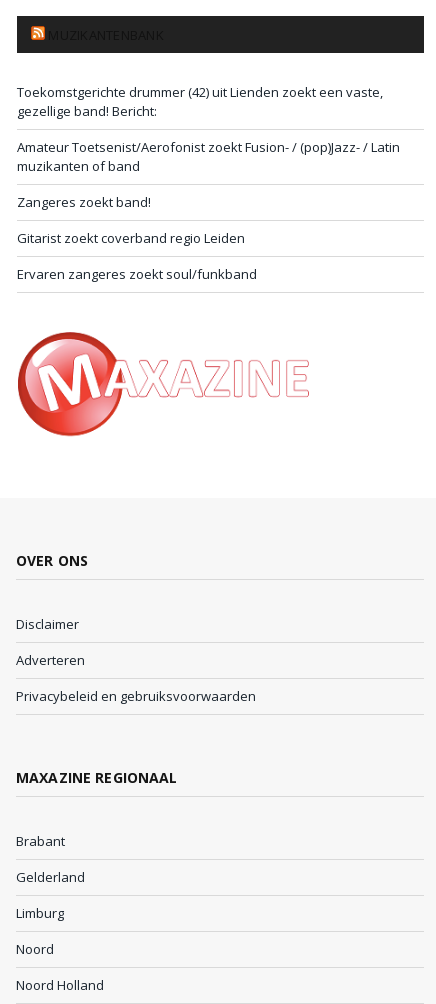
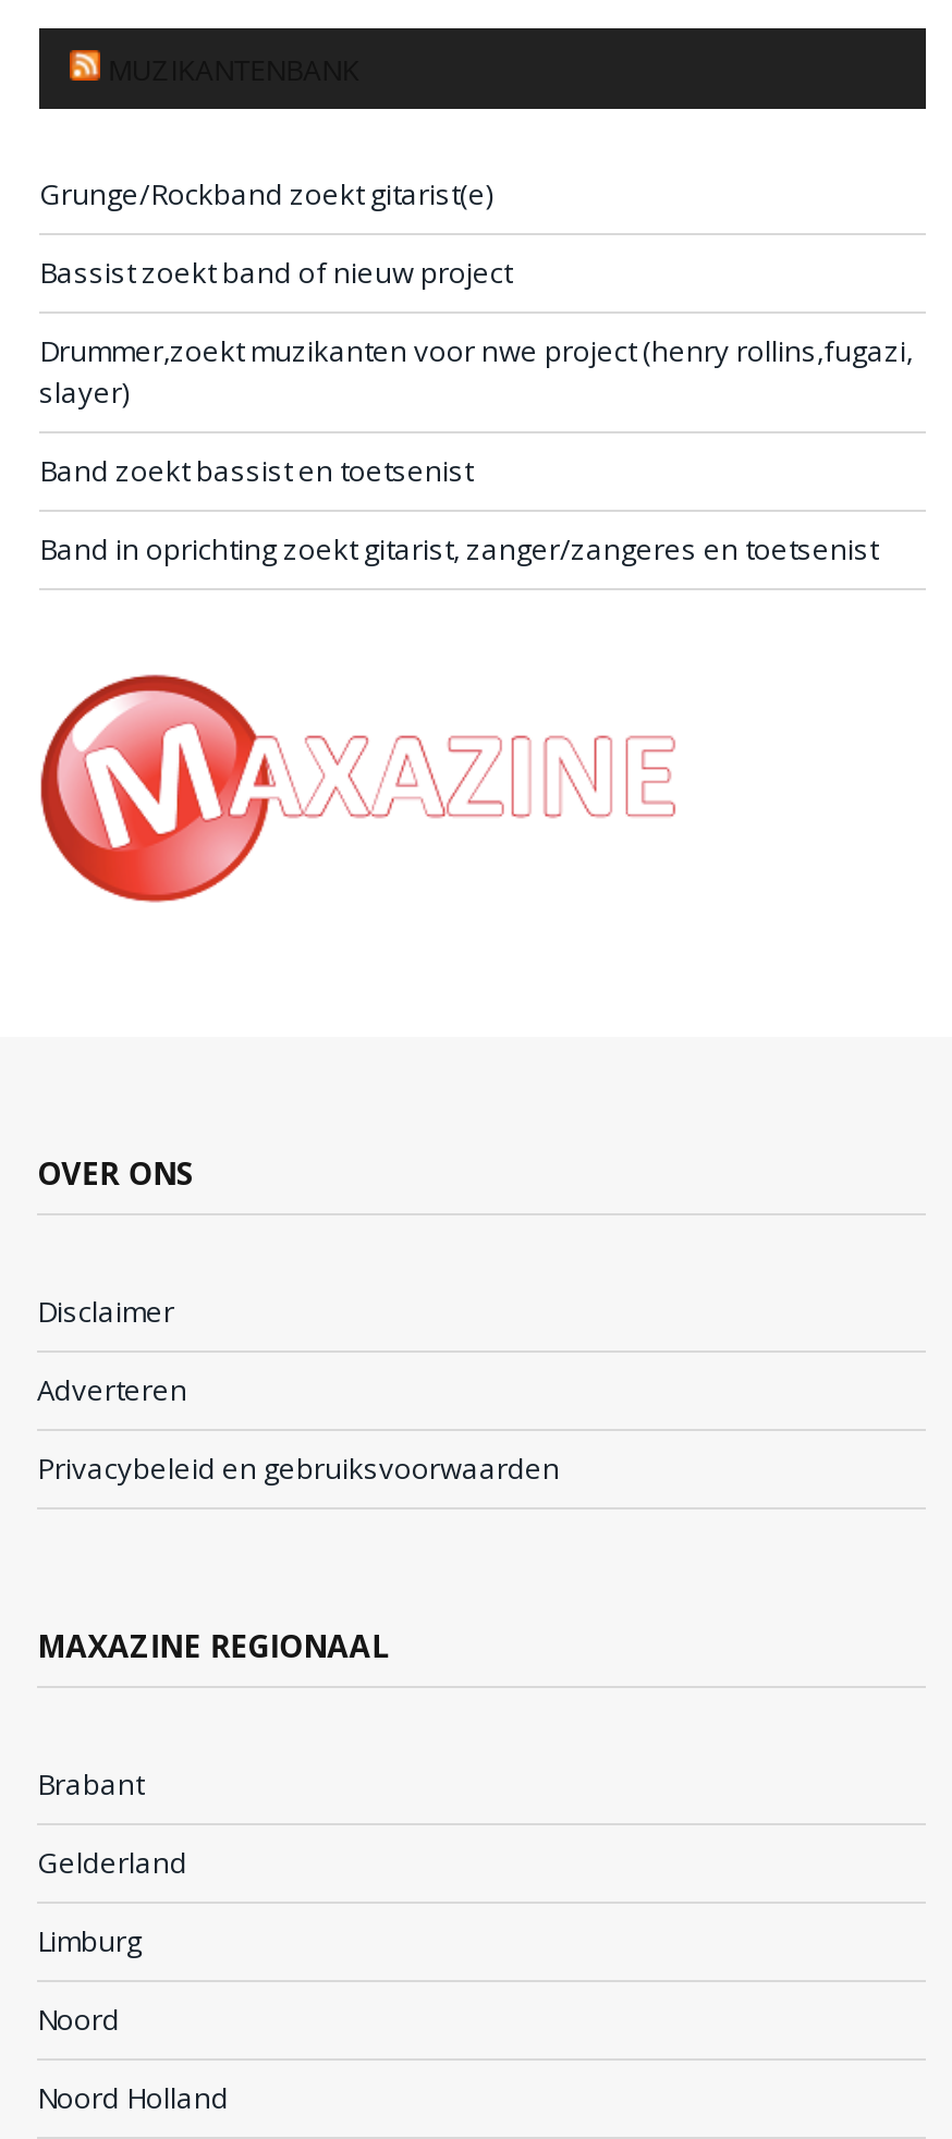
[17,83,383,120] Toekomstgerichte drummer (42) uit Lienden zoekt een vaste, | gezellige band! Bericht: -> [39,174,492,213] Grunge/Rockband zoekt gitarist(e)
[17,138,400,175] Amateur Toetsenist/Aerofonist zoekt Fusion- / (pop)Jazz- / Latin | muzikanten of band -> [39,252,512,291] Bassist zoekt band of nieuw project
[17,193,151,211] Zangeres zoekt band! -> [39,331,913,411] Drummer,zoekt muzikanten voor nwe project (henry rollins,fugazi, | slayer)
[17,229,245,247] Gitarist zoekt coverband regio Leiden -> [39,450,473,490] Band zoekt bassist en toetsenist
[17,265,257,283] Ervaren zangeres zoekt soul/funkband -> [39,529,878,568] Band in oprichting zoekt gitarist, zanger/zangeres en toetsenist

